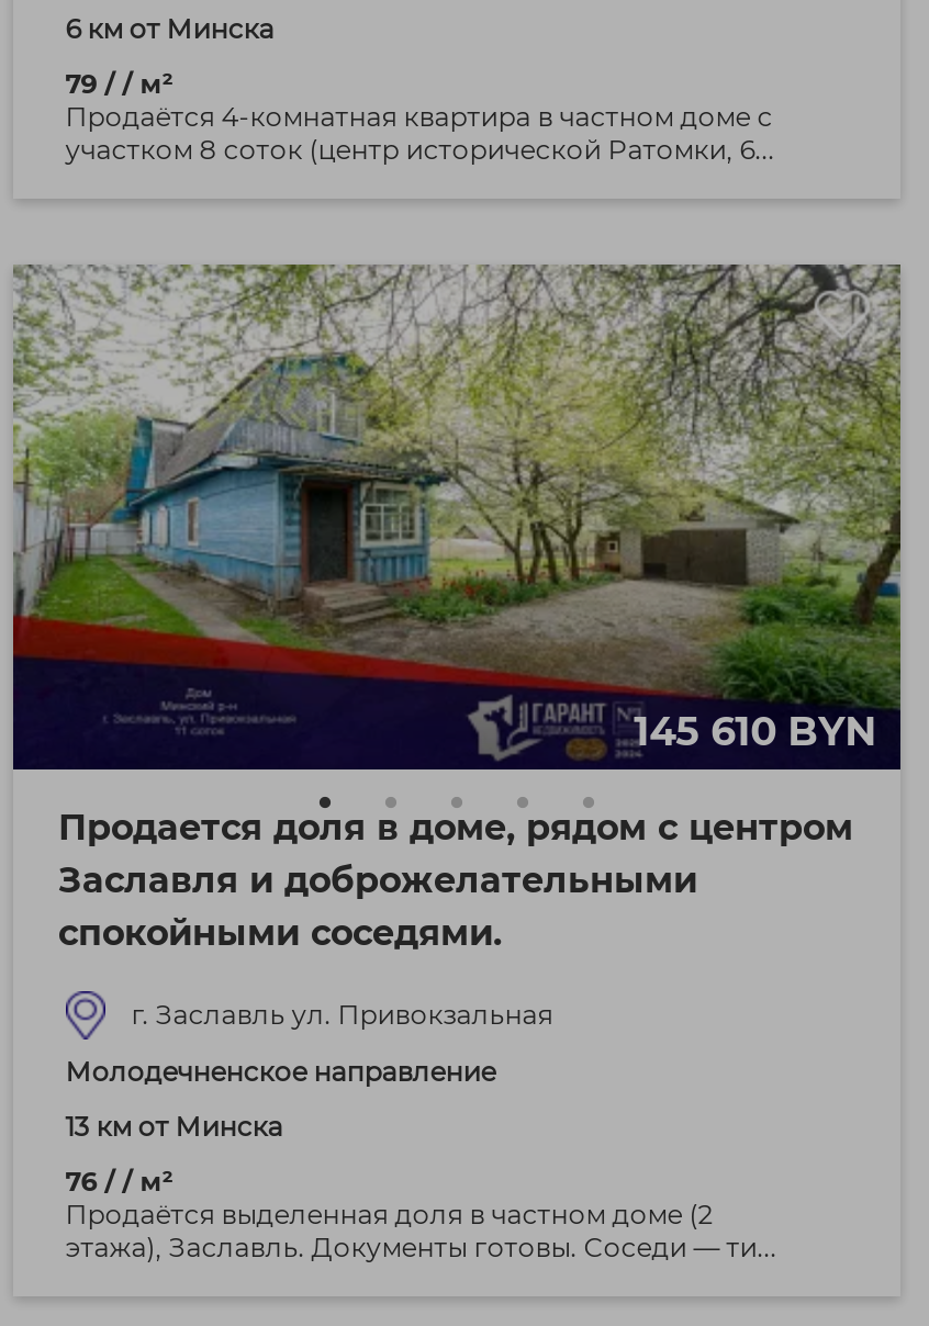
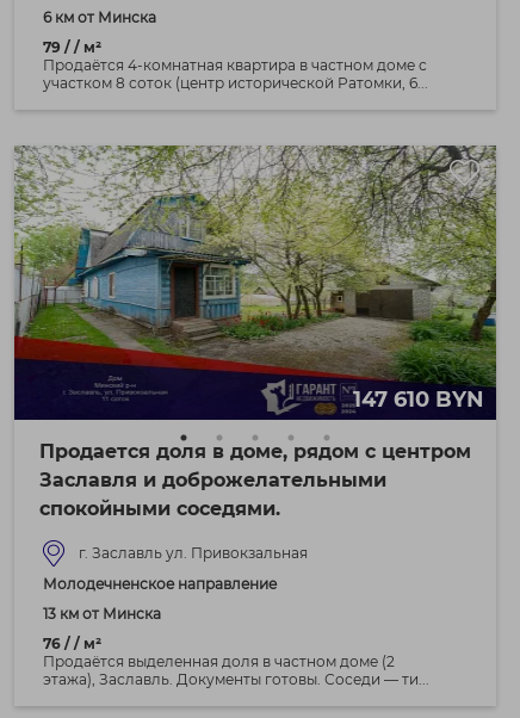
[634,708,878,756] 145 610 BYN -> [353,386,484,413] 147 610 BYN

